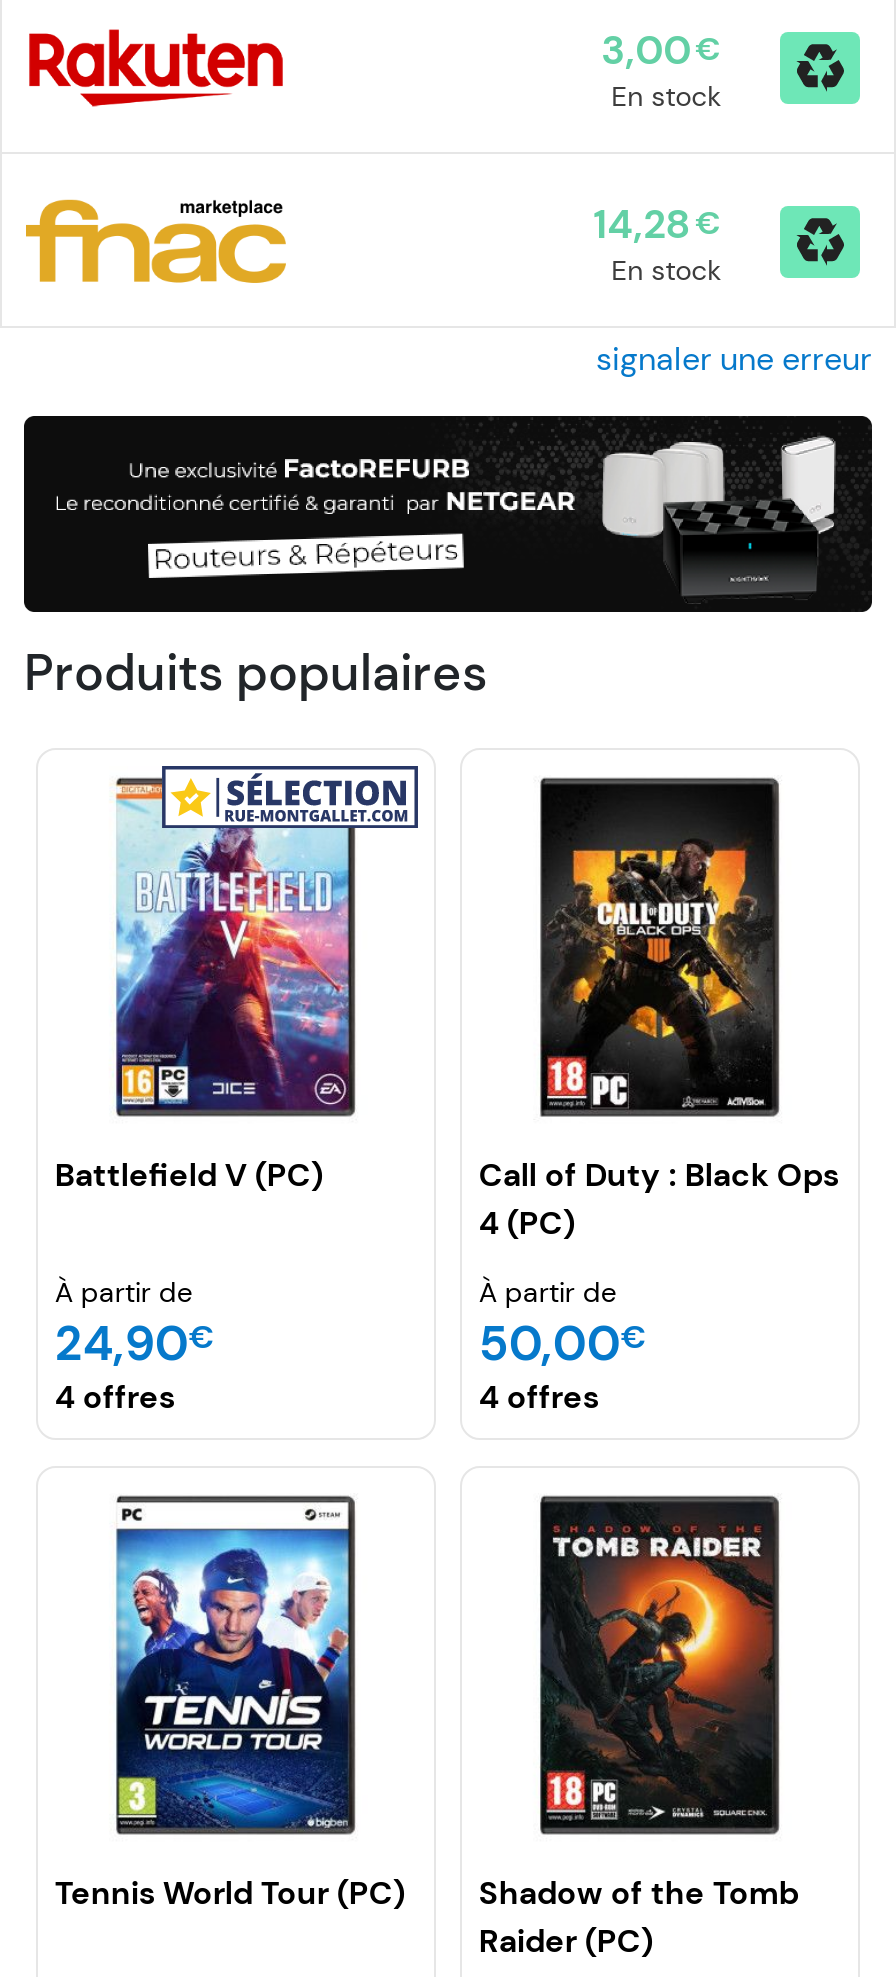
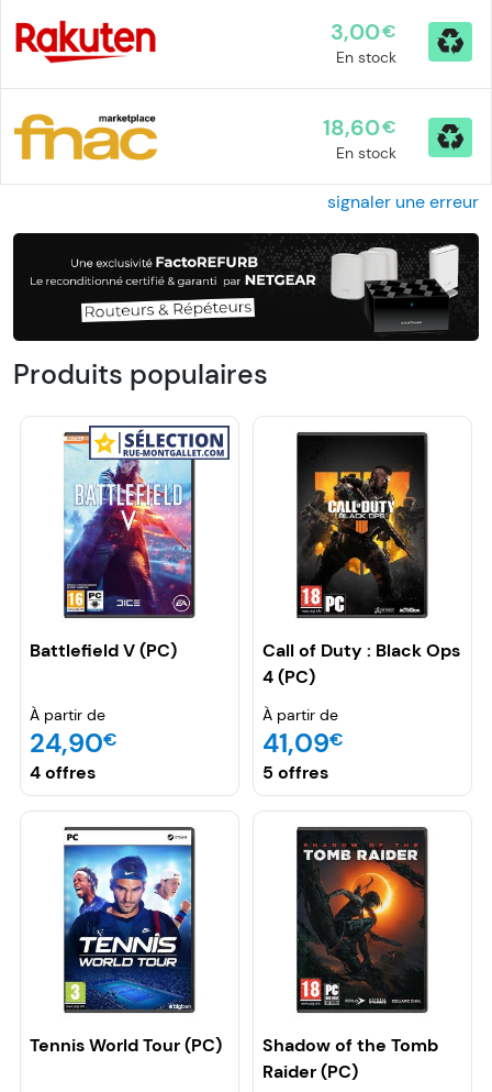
[593,198,721,250] 14,28 € -> [323,113,396,142] 18,60 €
[479,1313,647,1375] 50,00€ -> [263,726,344,760] 41,09€
[479,1377,599,1419] 4 offres -> [263,762,329,785] 5 offres

